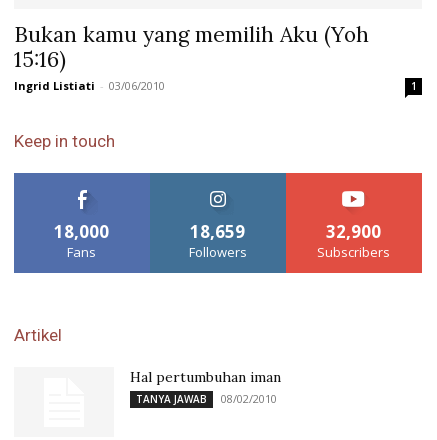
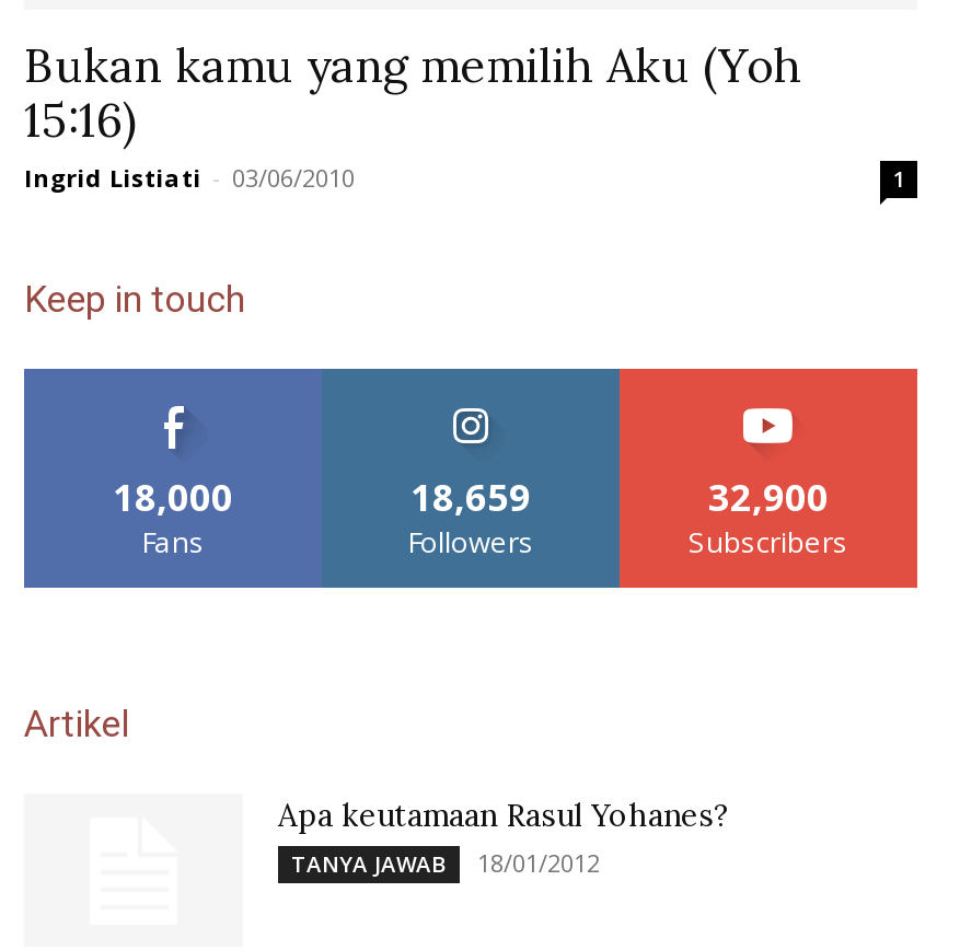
[130,368,281,386] Hal pertumbuhan iman -> [278,797,729,836] Apa keutamaan Rasul Yohanes?
[136,391,277,406] TANYA JAWAB 08/02/2010 -> [291,847,600,880] TANYA JAWAB 18/01/2012

